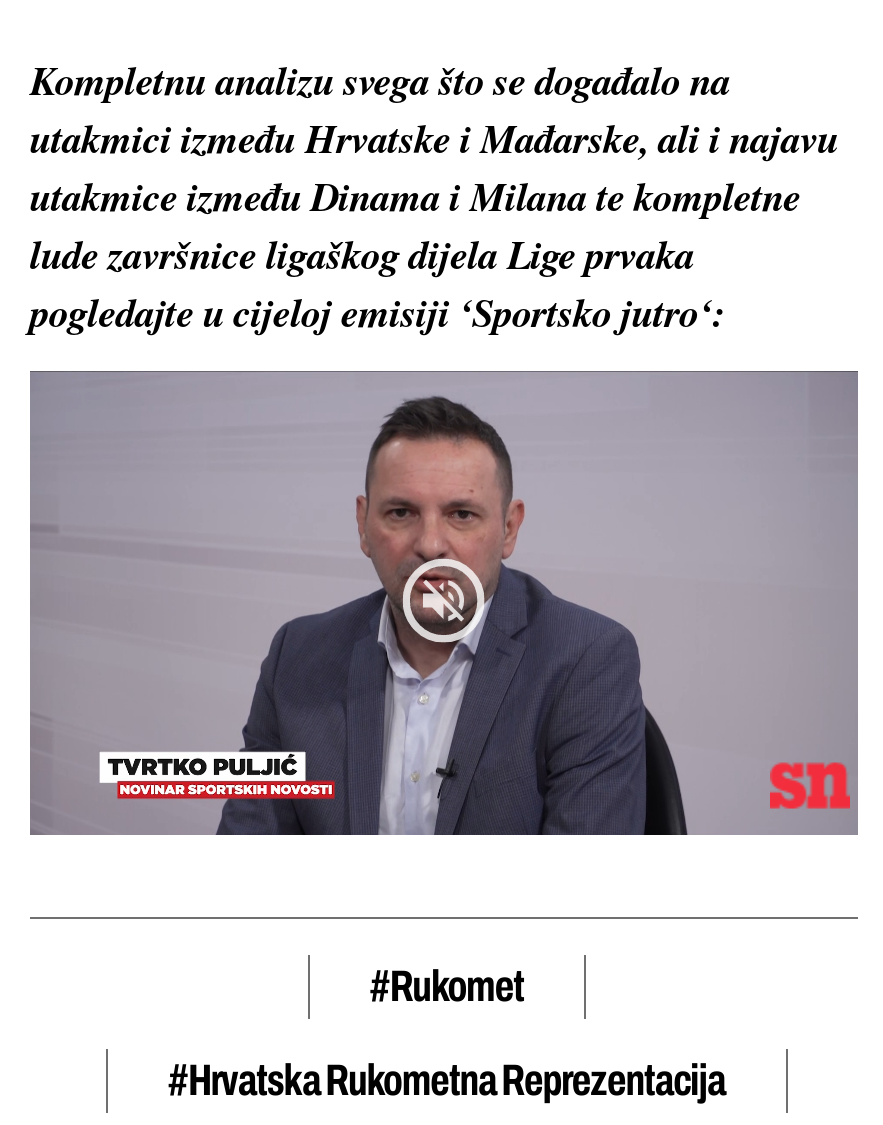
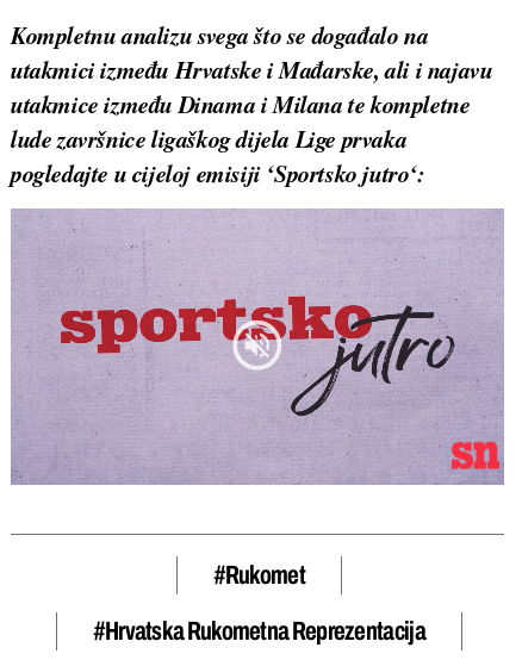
[30,371,858,837] [image] -> [11,210,504,485] [image]

